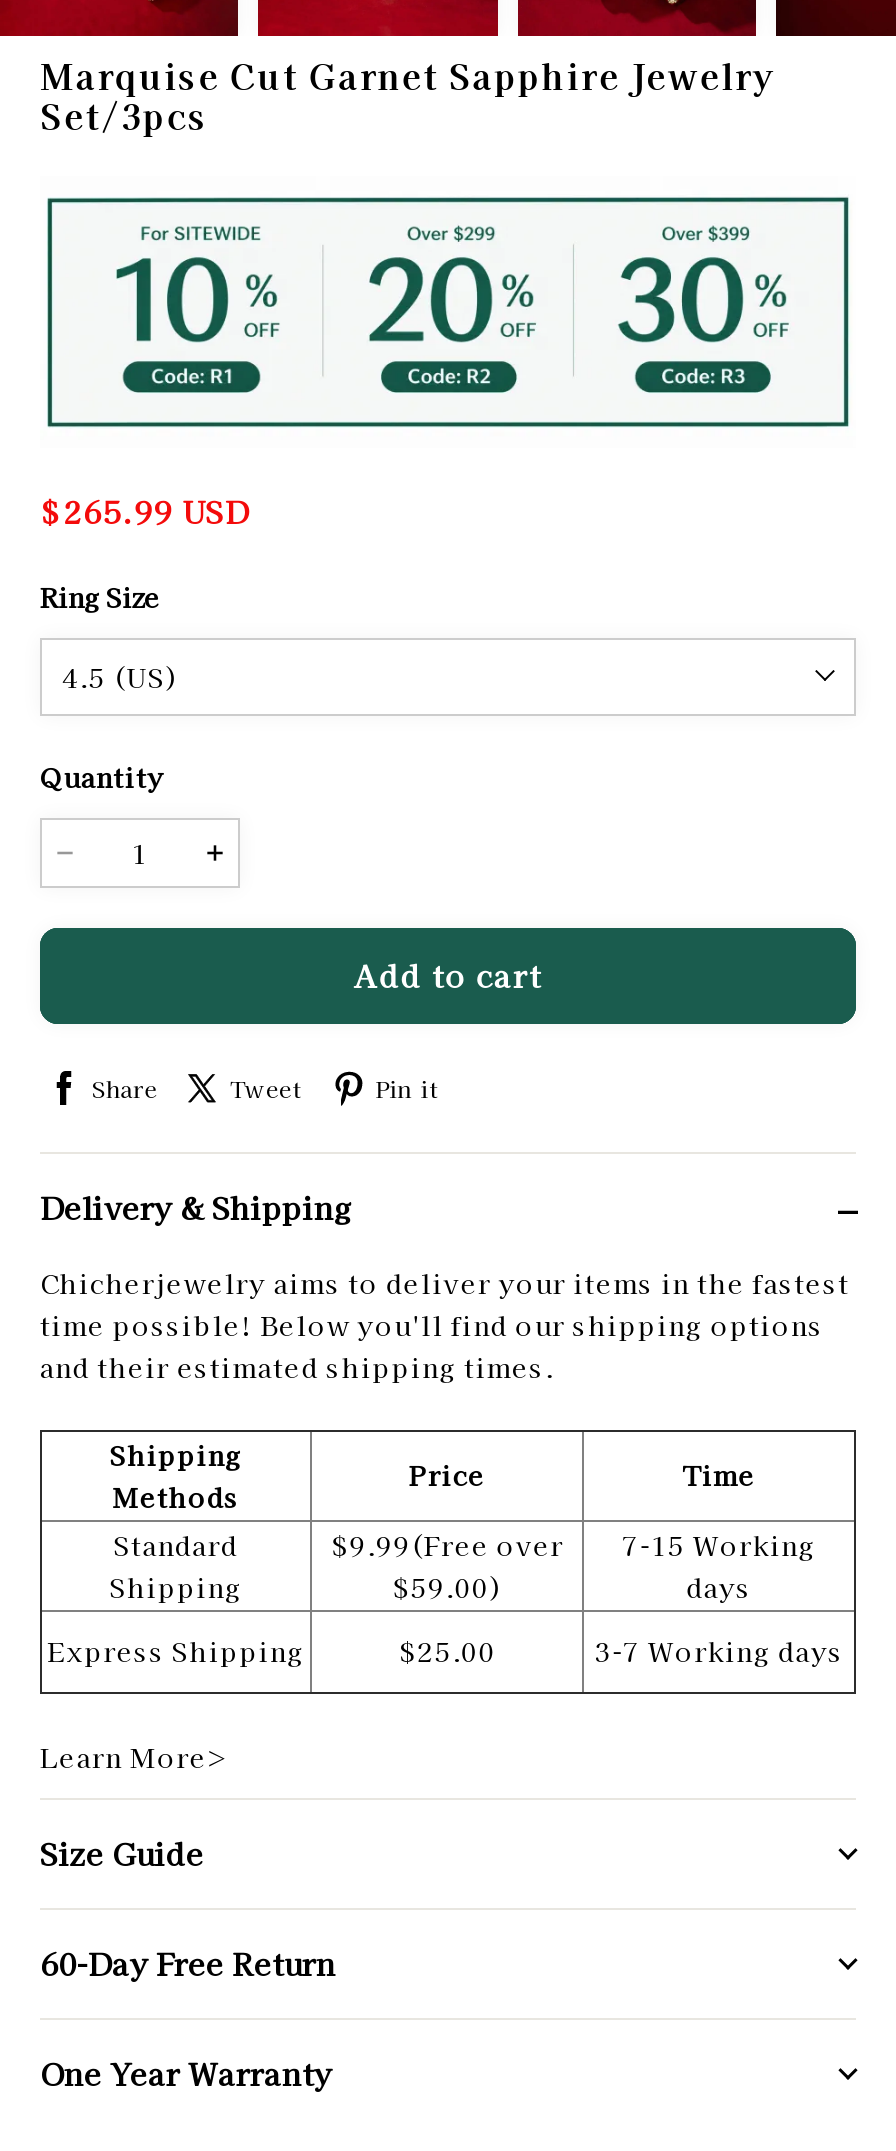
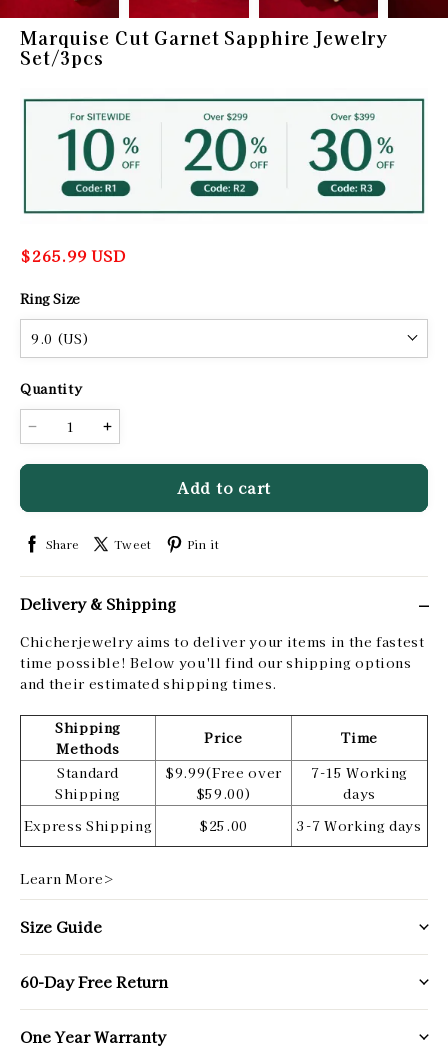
[62,659,178,697] 4.5 (US) -> [31,329,89,348] 9.0 (US)

